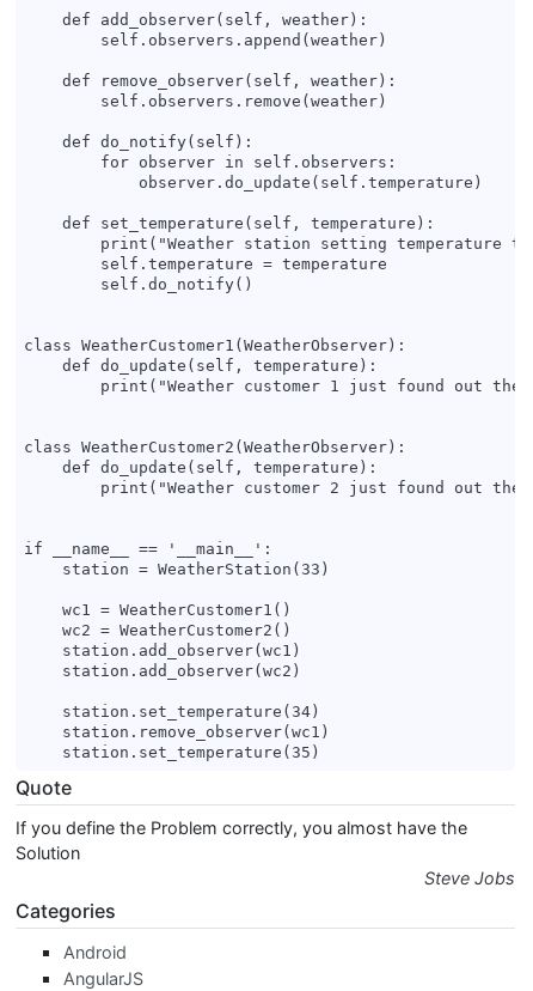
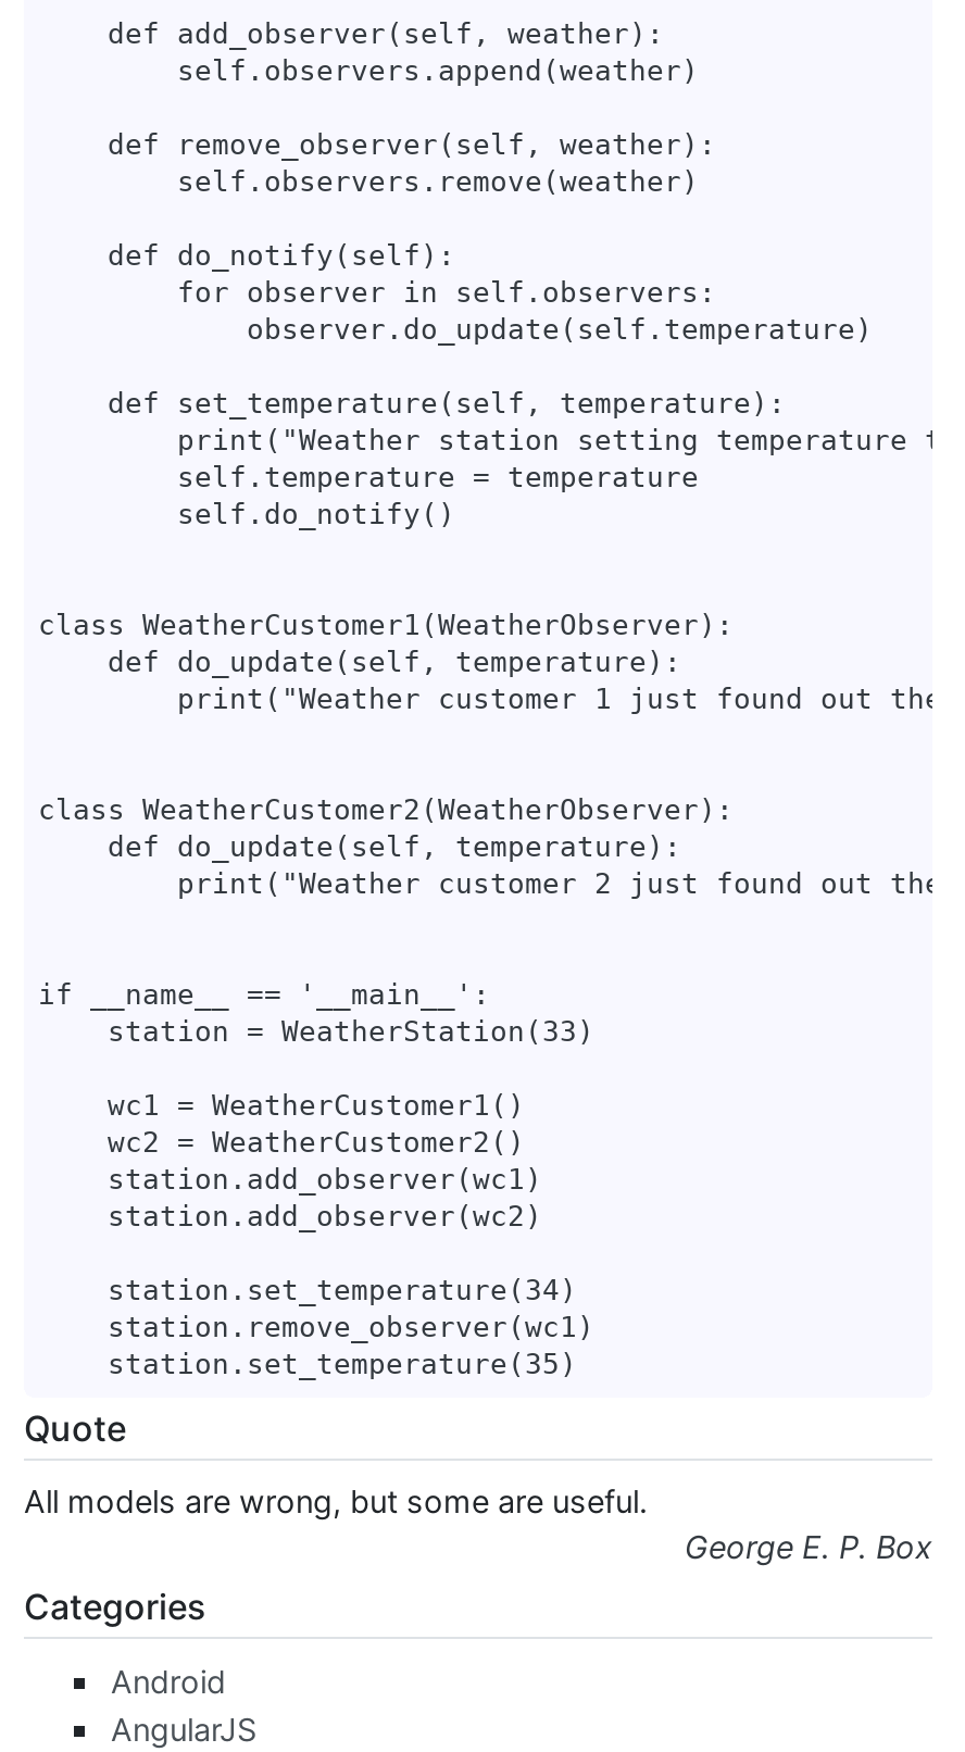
[16,817,515,888] If you define the Problem correctly, you almost have the | Solution | Steve Jobs -> [24,1482,932,1564] All models are wrong, but some are useful. | George E. P. Box

